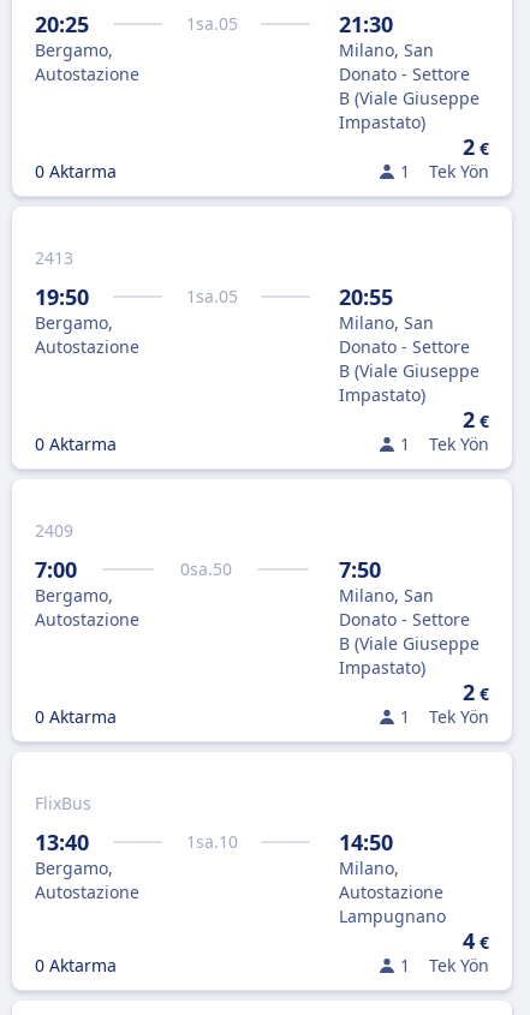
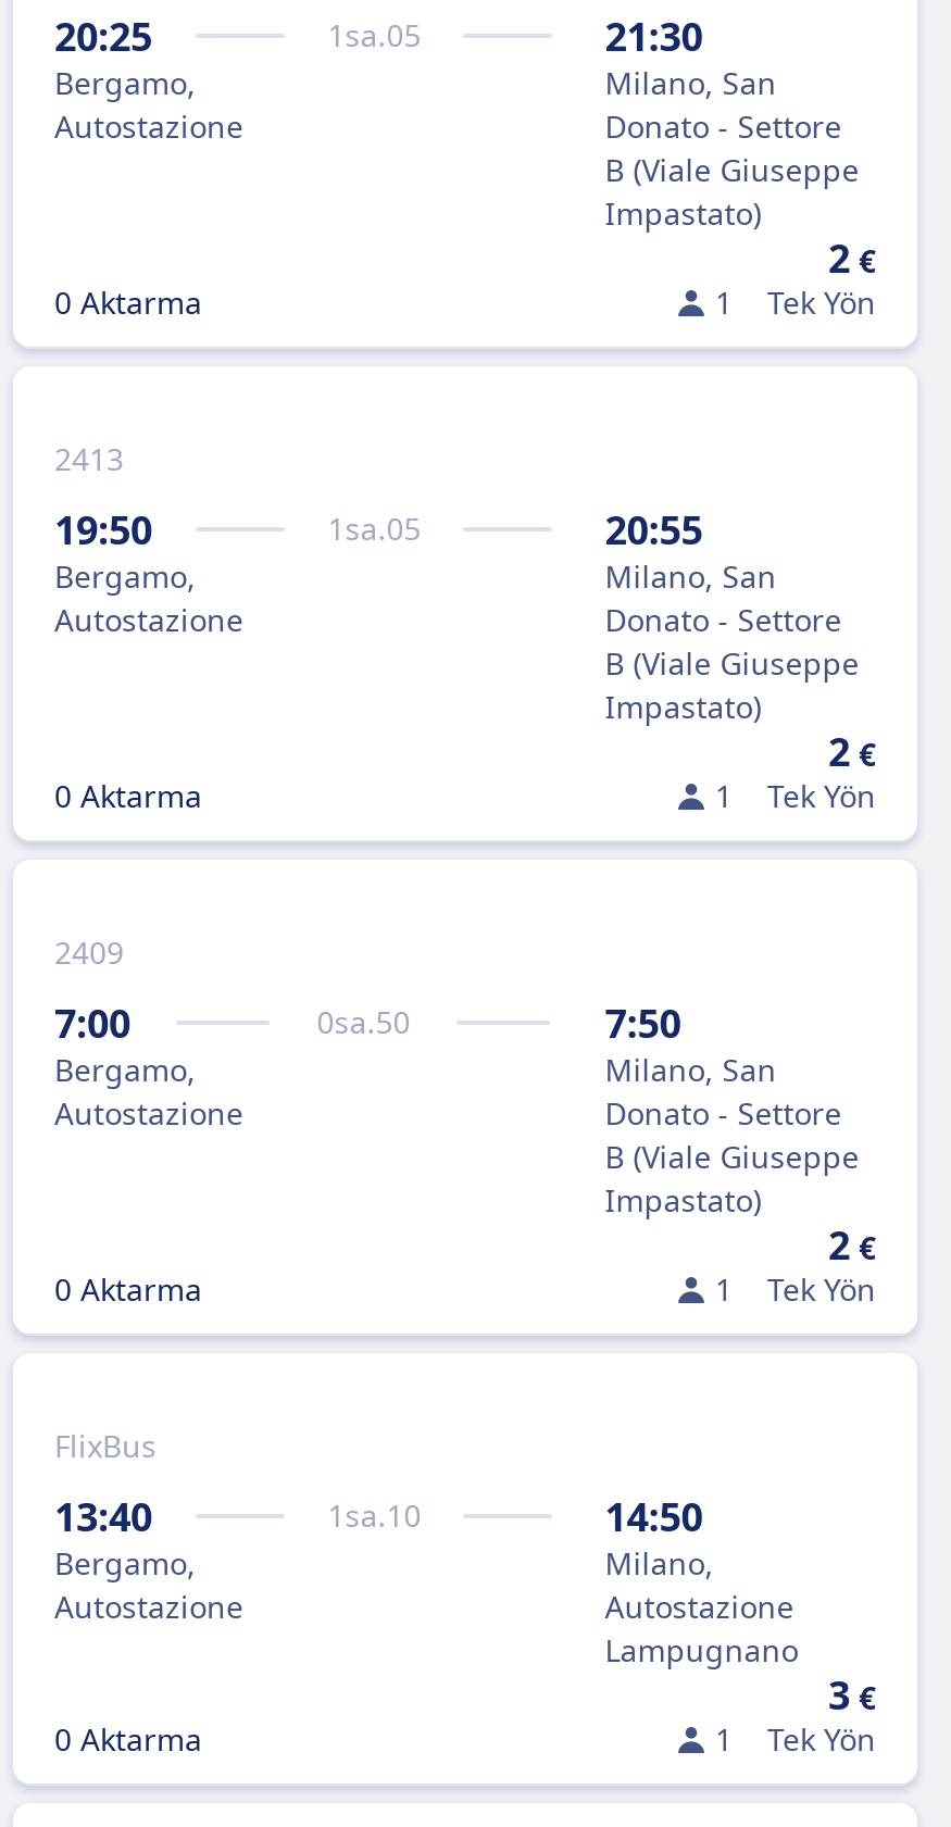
[463,926,489,955] 4 € -> [828,1668,876,1720] 3 €

